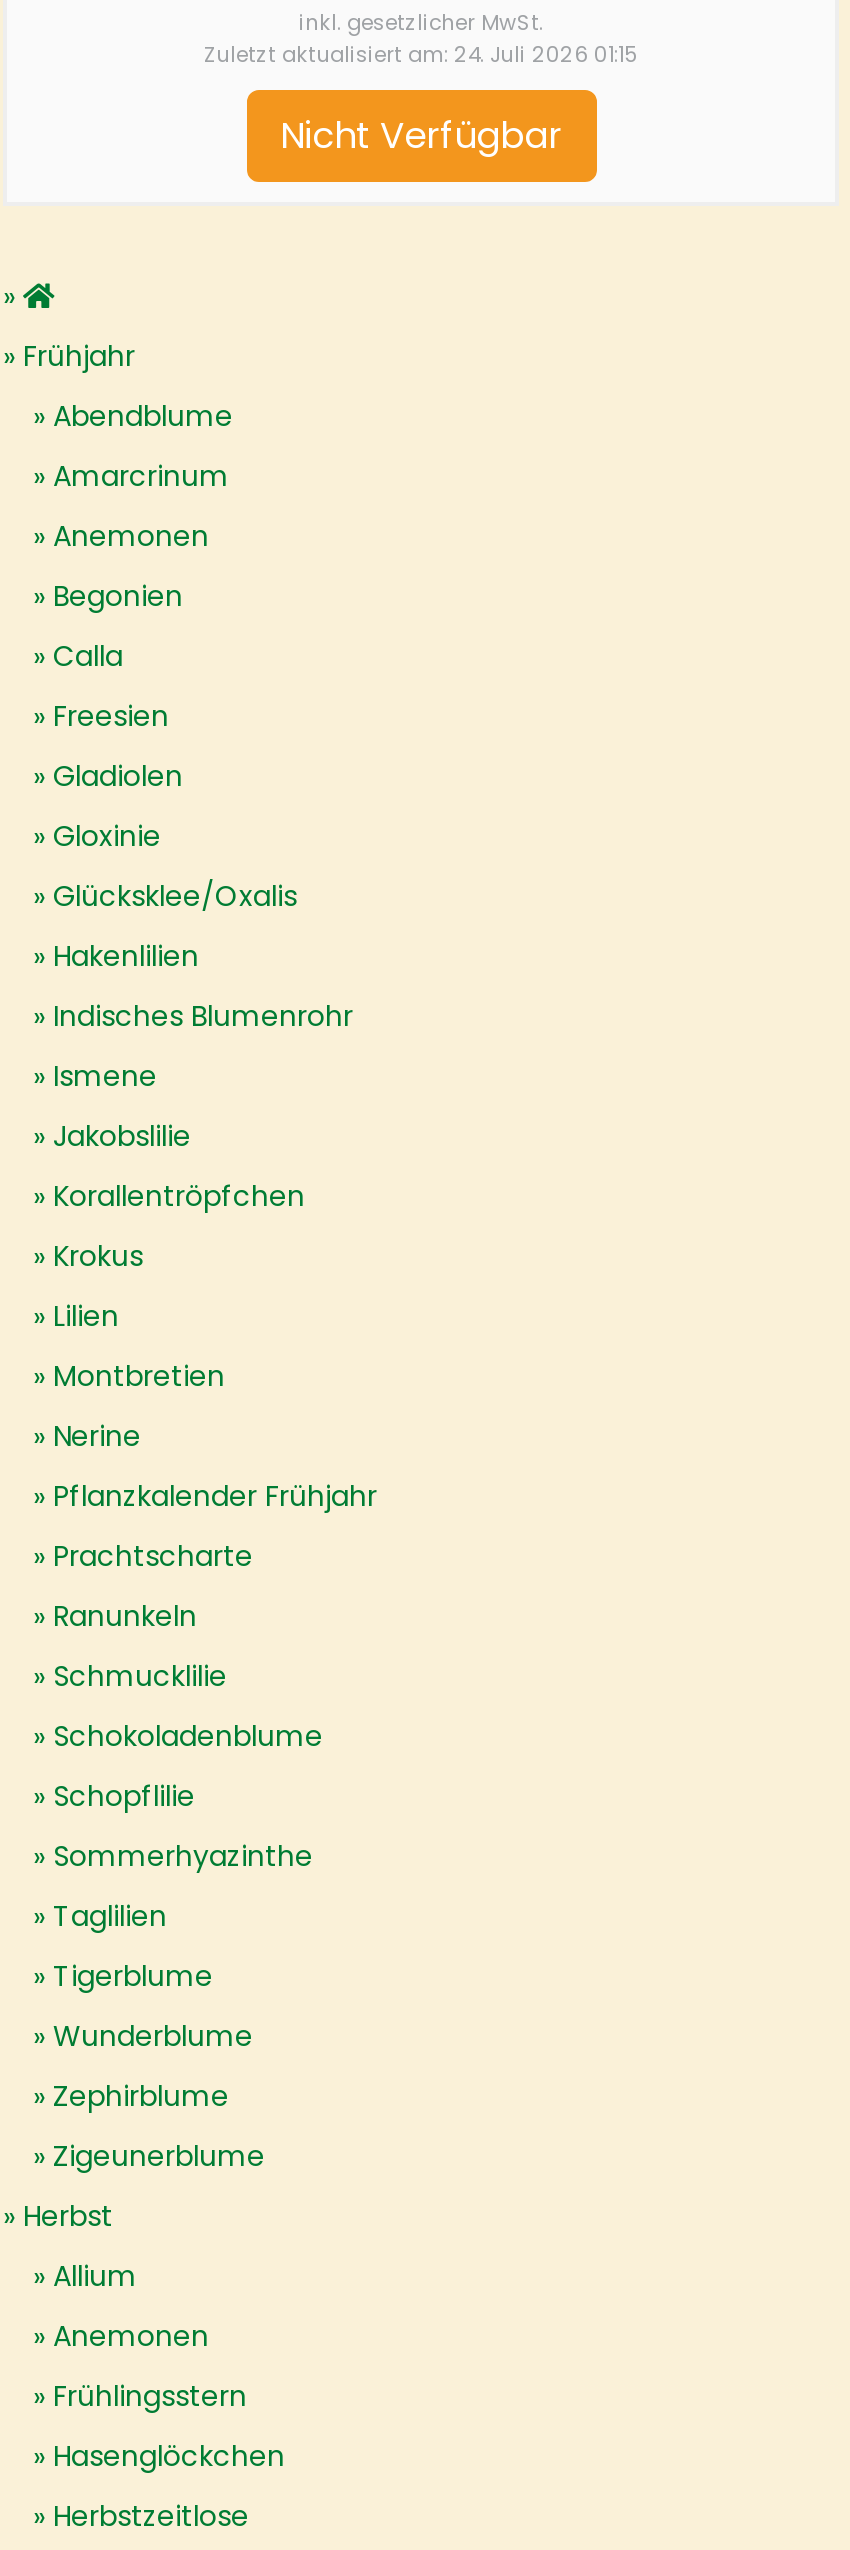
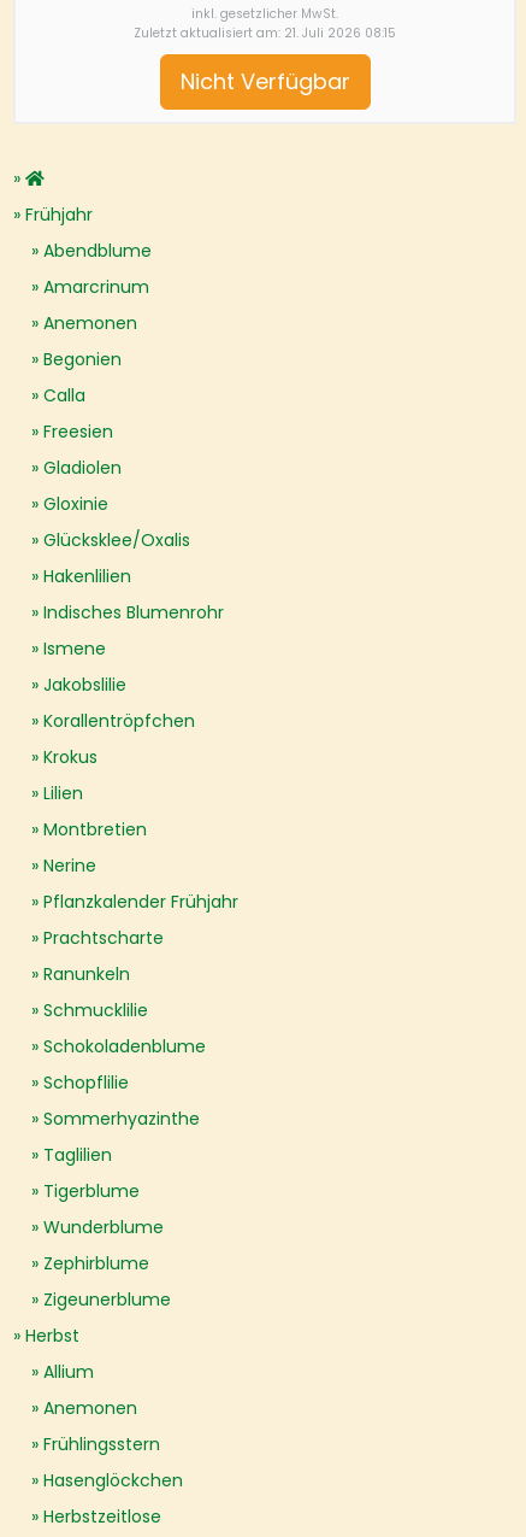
[204,40,638,70] Zuletzt aktualisiert am: 24. Juli 2026 01:15 -> [134,24,396,42] Zuletzt aktualisiert am: 21. Juli 2026 08:15

